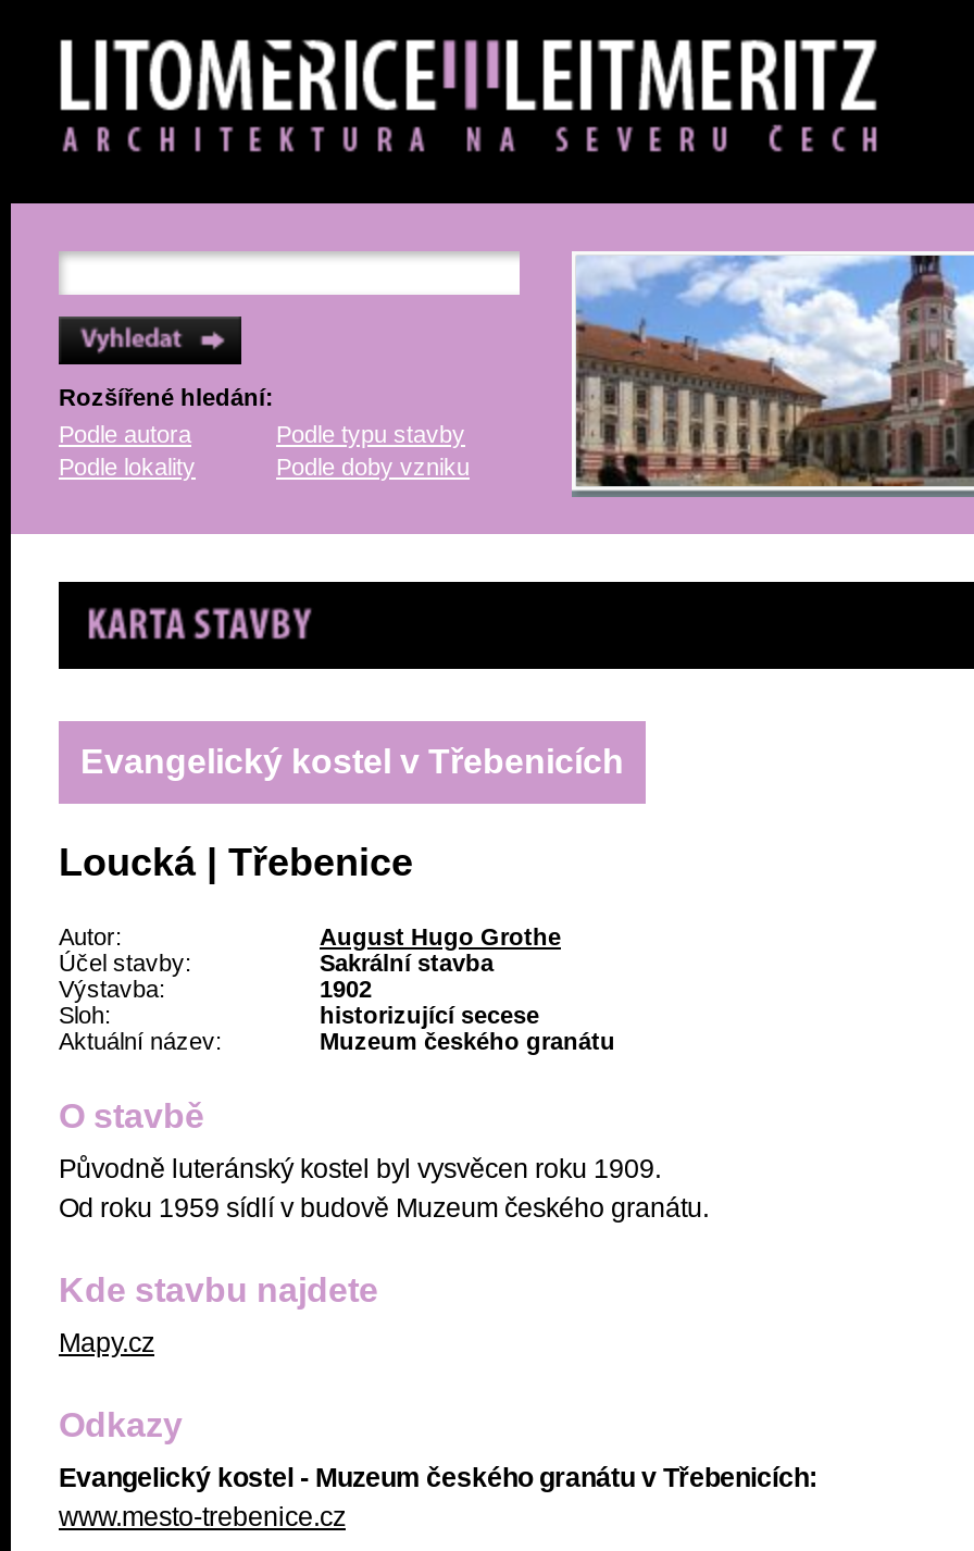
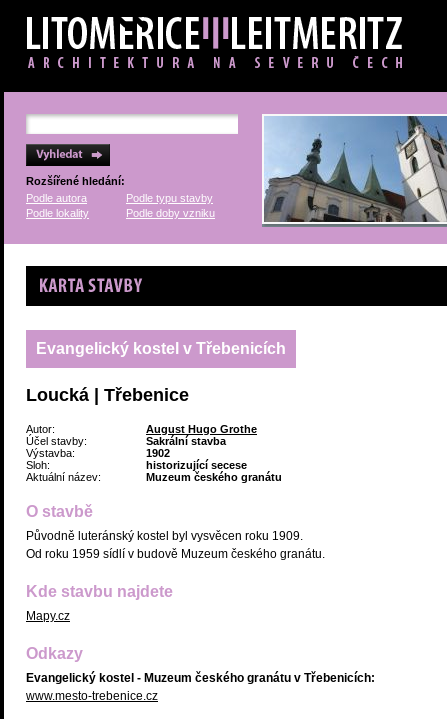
[574,253,967,488] [image] -> [263,115,444,223] [image]

